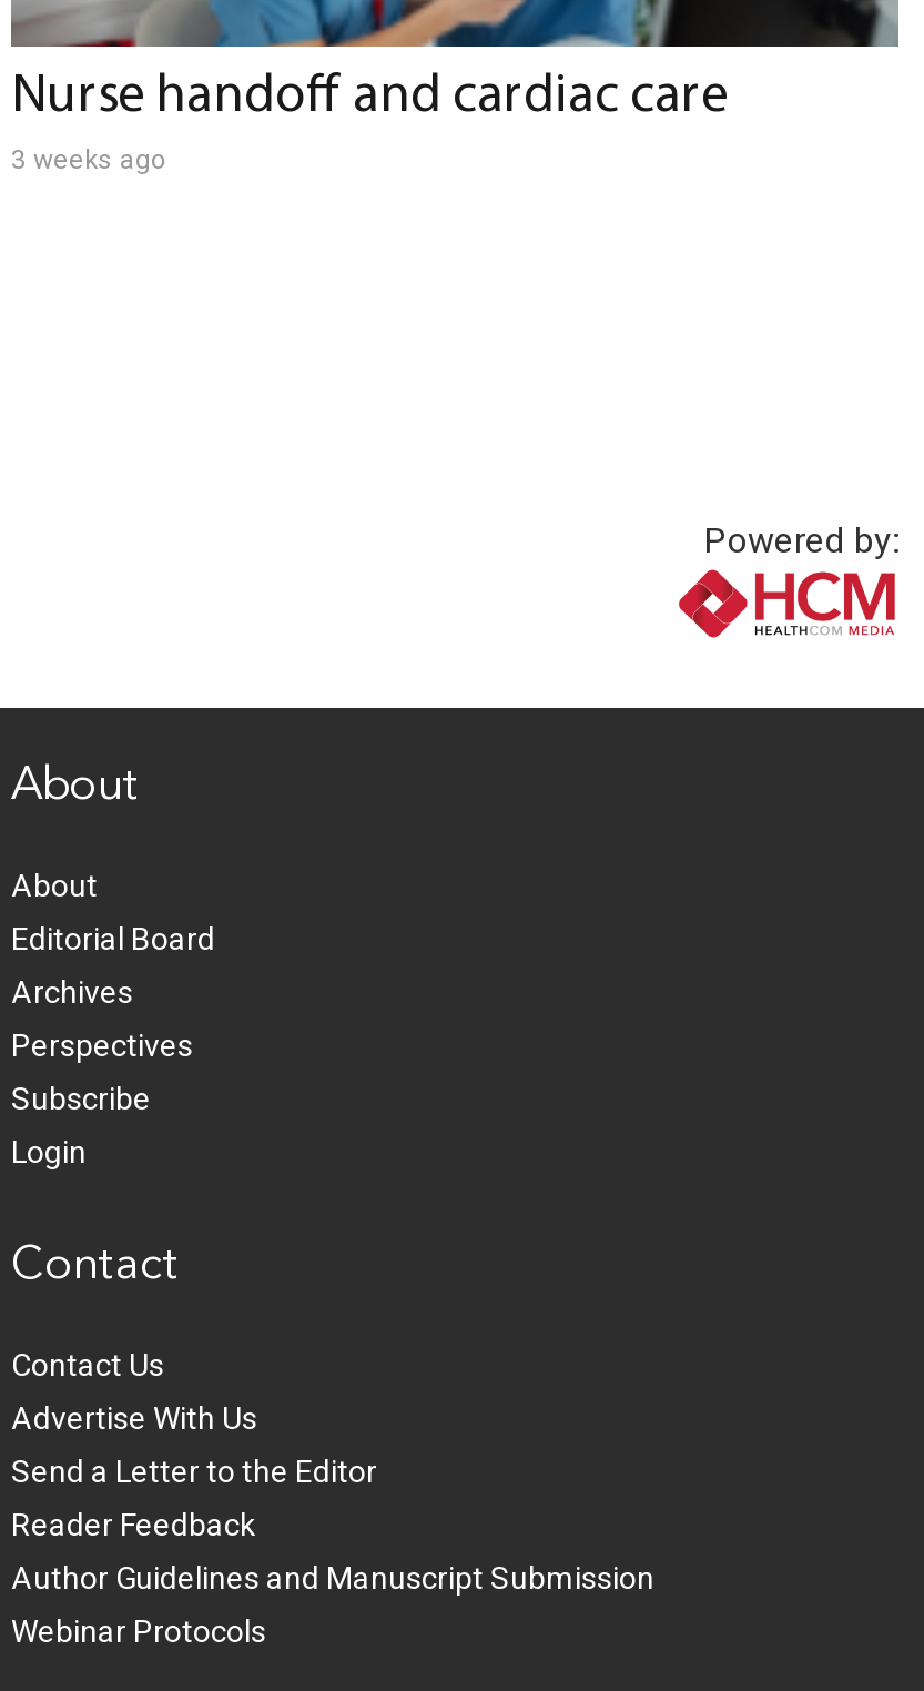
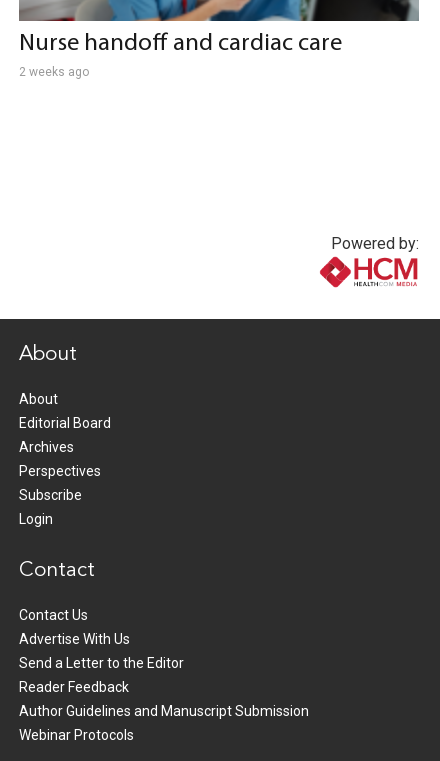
[11,144,166,175] 3 weeks ago -> [19,65,89,79] 2 weeks ago

